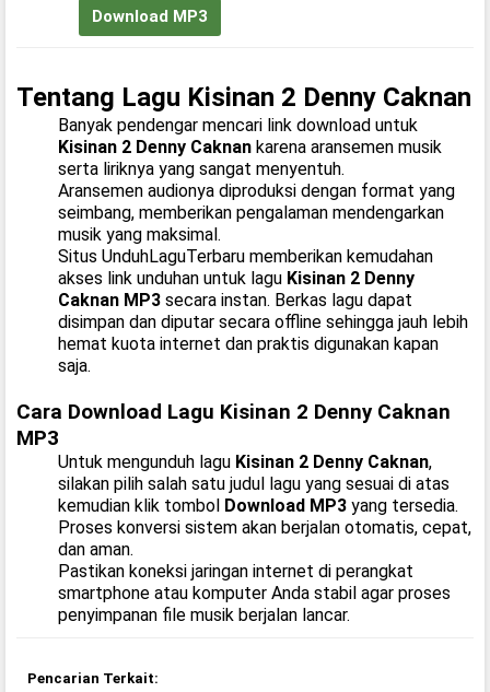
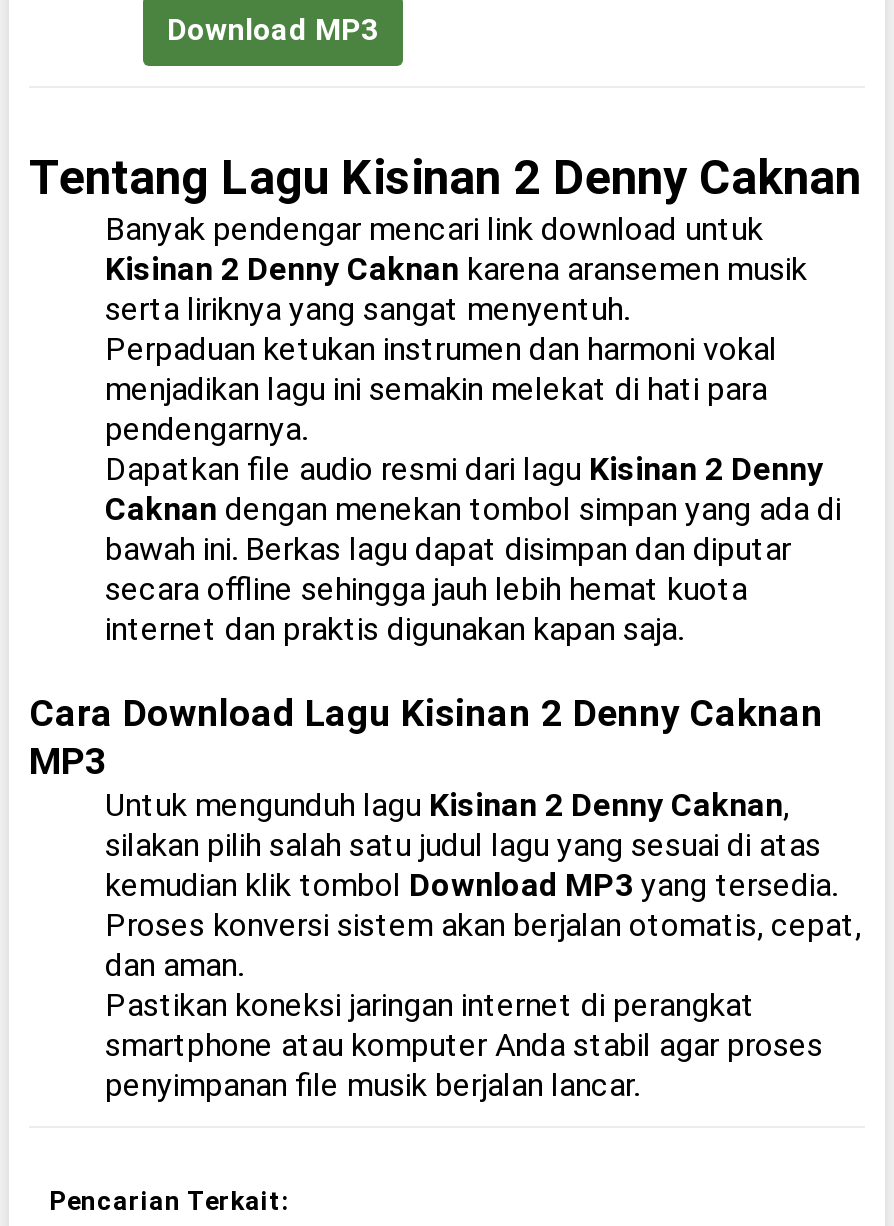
[58,180,468,376] Aransemen audionya diproduksi dengan format yang | seimbang, memberikan pengalaman mendengarkan | musik yang maksimal. | Situs UnduhLaguTerbaru memberikan kemudahan | akses link unduhan untuk lagu Kisinan 2 Denny | Caknan MP3 secara instan. Berkas lagu dapat | disimpan dan diputar secara offline sehingga jauh lebih | hemat kuota internet dan praktis digunakan kapan | saja. -> [105,330,841,648] Perpaduan ketukan instrumen dan harmoni vokal | menjadikan lagu ini semakin melekat di hati para | pendengarnya. | Dapatkan file audio resmi dari lagu Kisinan 2 Denny | Caknan dengan menekan tombol simpan yang ada di | bawah ini. Berkas lagu dapat disimpan dan diputar | secara offline sehingga jauh lebih hemat kuota | internet dan praktis digunakan kapan saja.

